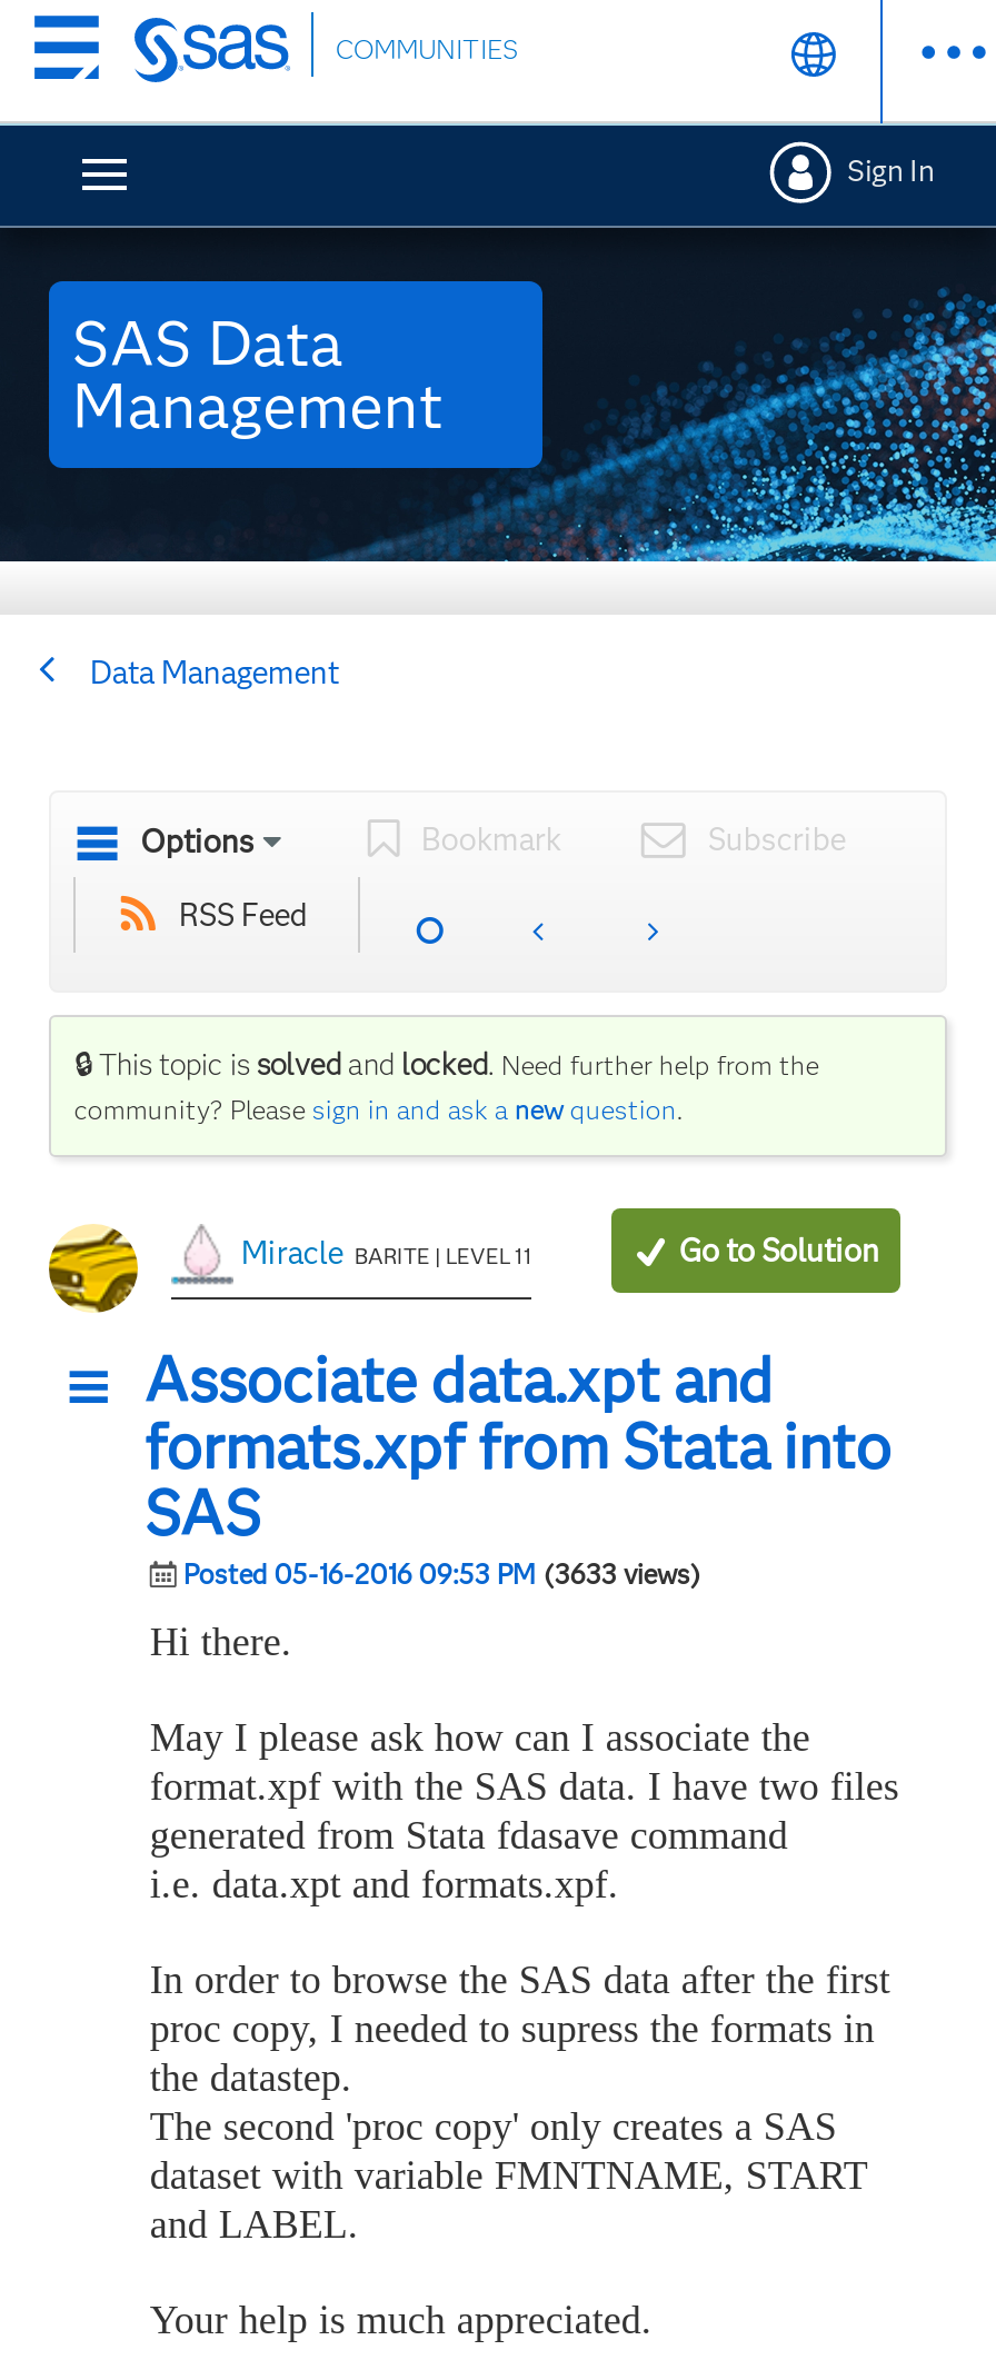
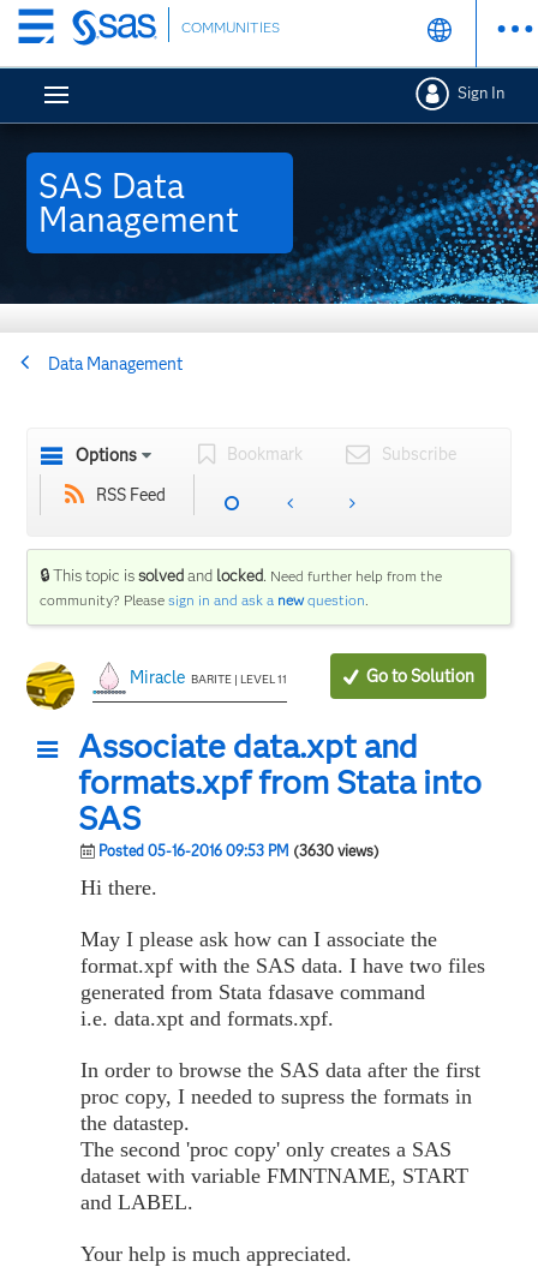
[183,1556,701,1590] Posted 05-16-2016 09:53 PM (3633 views) -> [99,841,380,859] Posted 05-16-2016 09:53 PM (3630 views)

